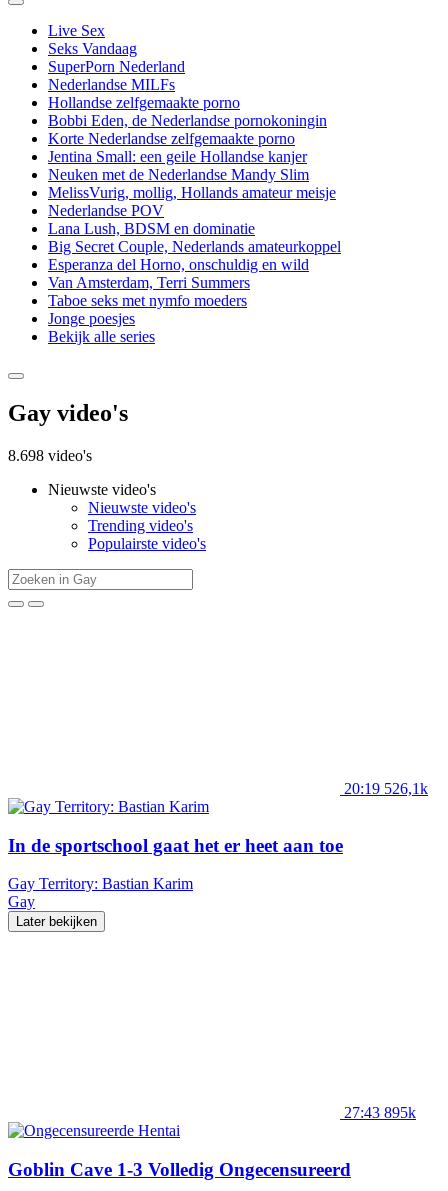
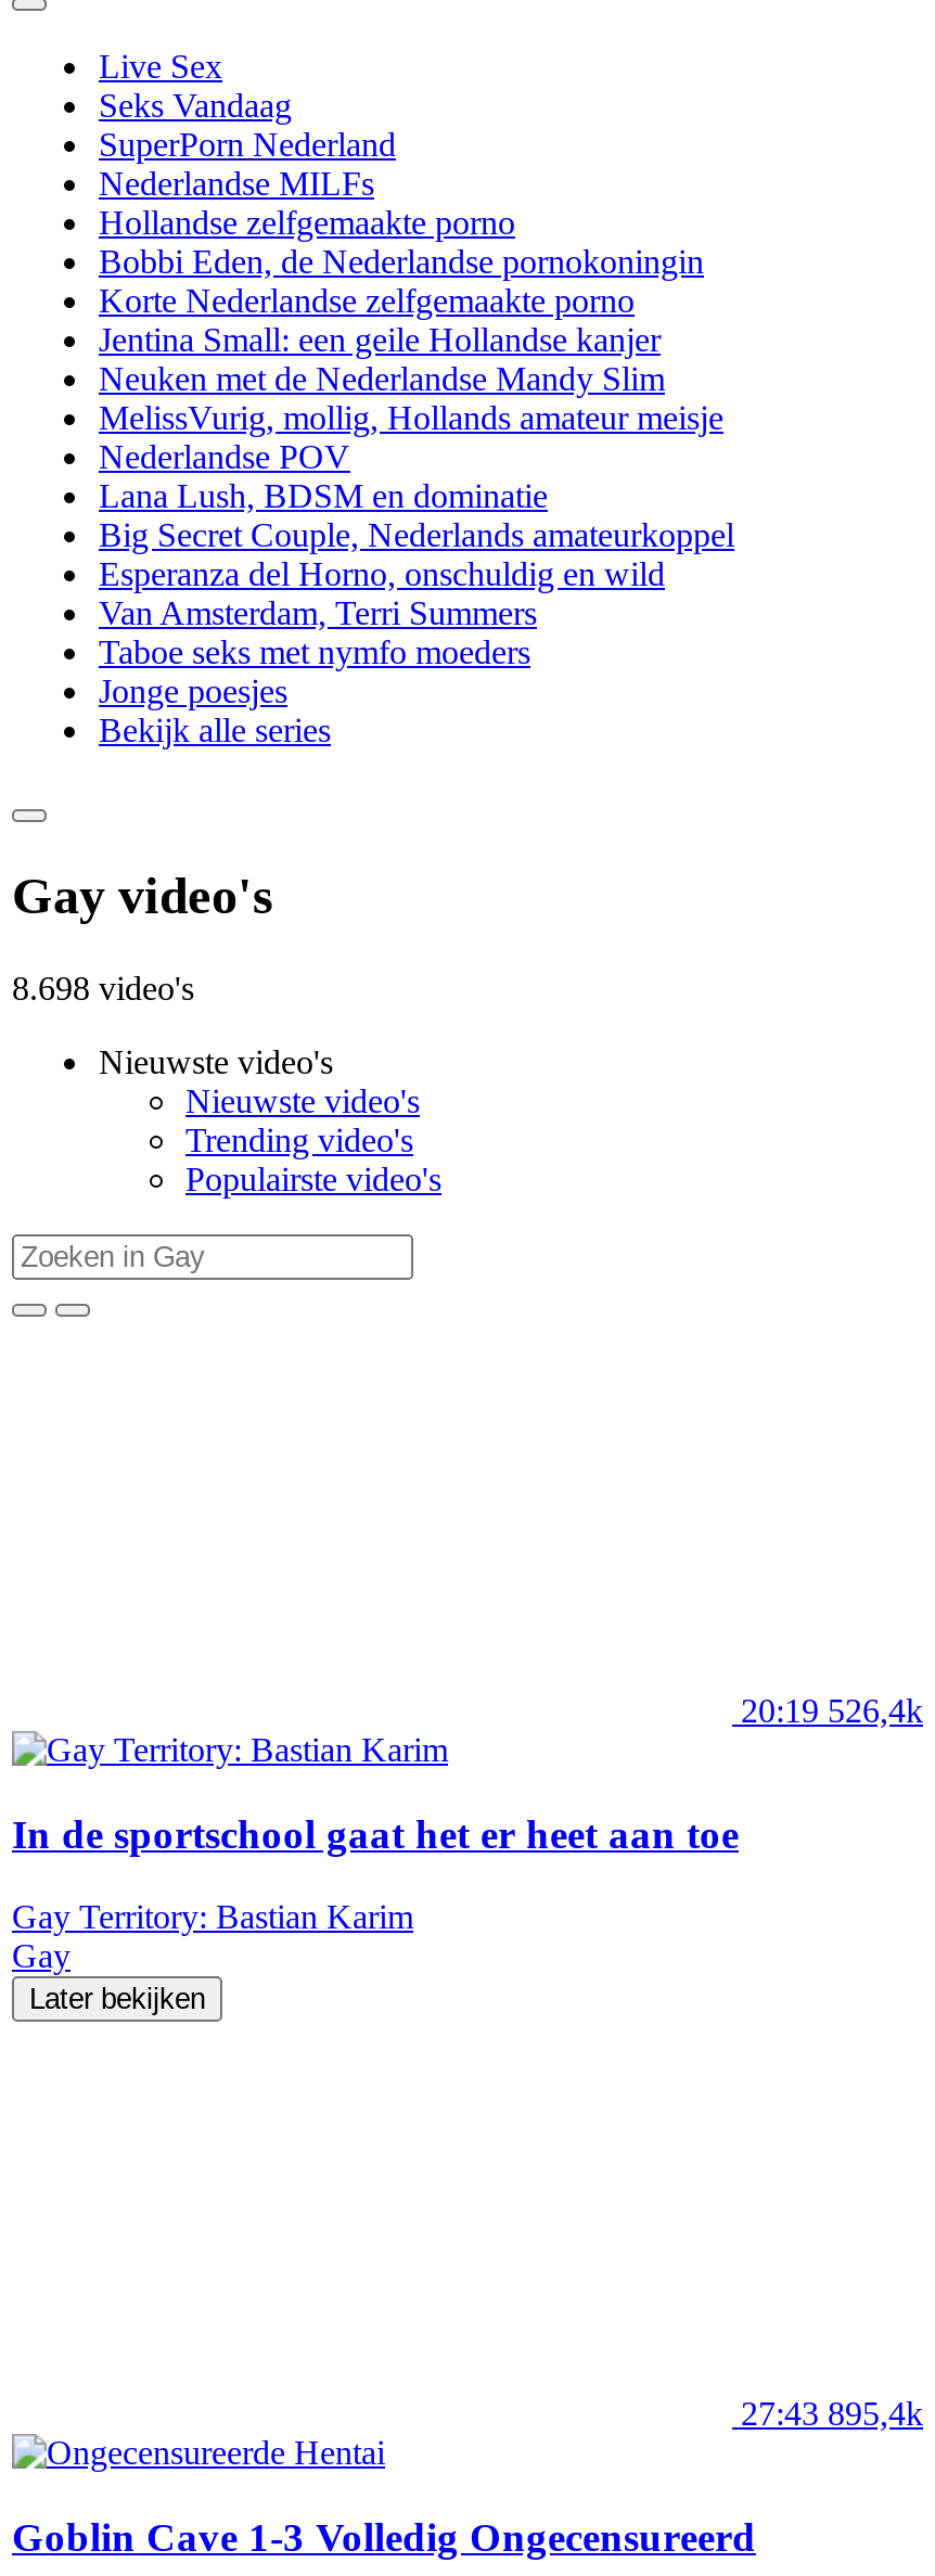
[344,780,428,797] 20:19 526,1k -> [741,1692,923,1728] 20:19 526,4k
[344,1104,416,1121] 27:43 895k -> [741,2395,923,2432] 27:43 895,4k

